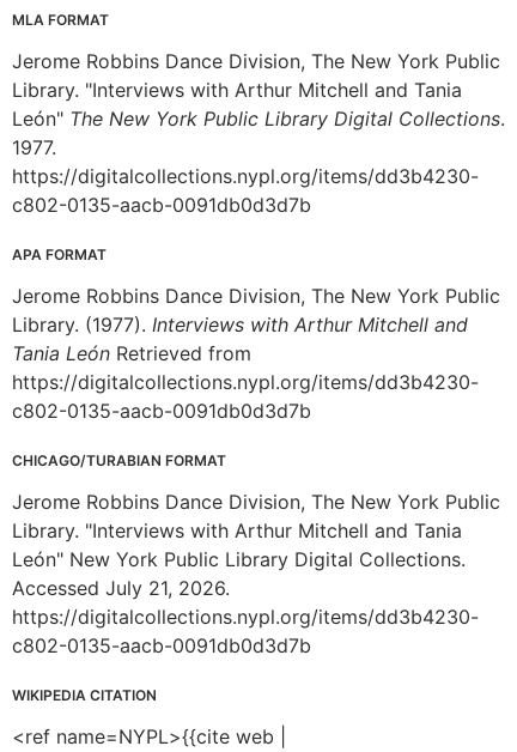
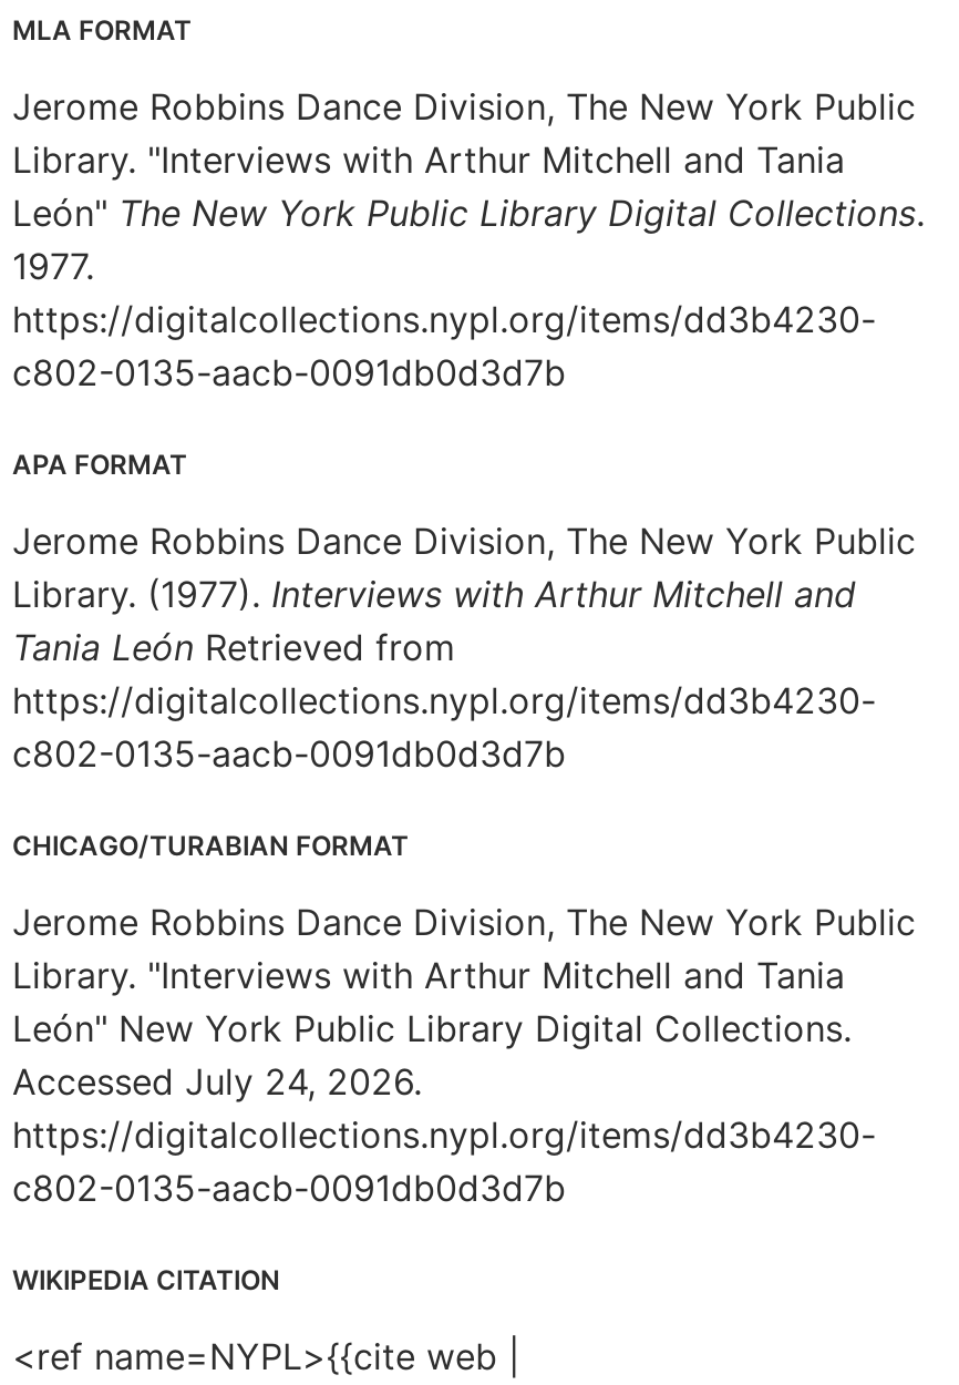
[12,576,230,600] Accessed July 21, 2026. -> [12,1059,422,1104] Accessed July 24, 2026.

